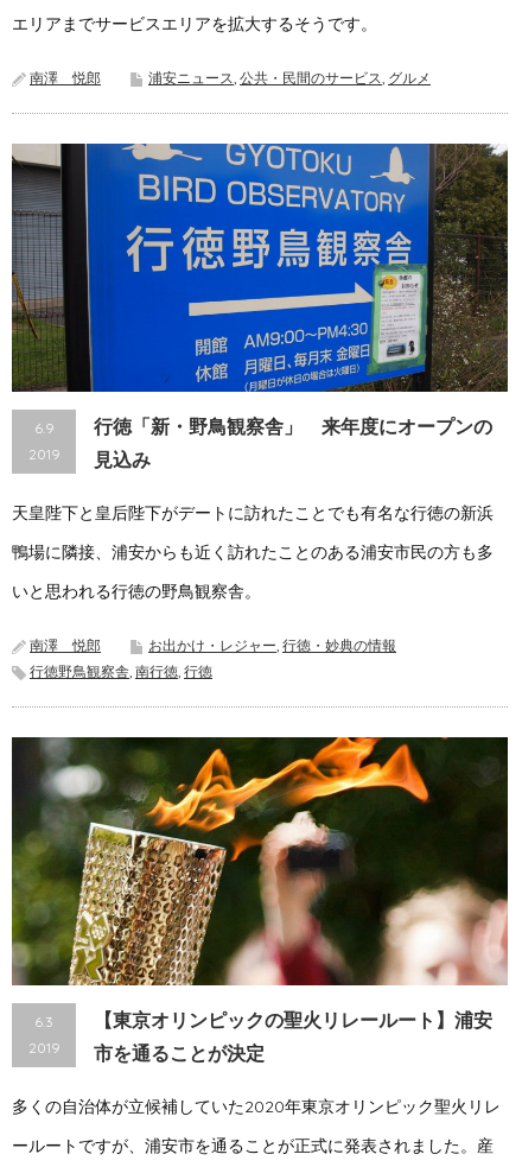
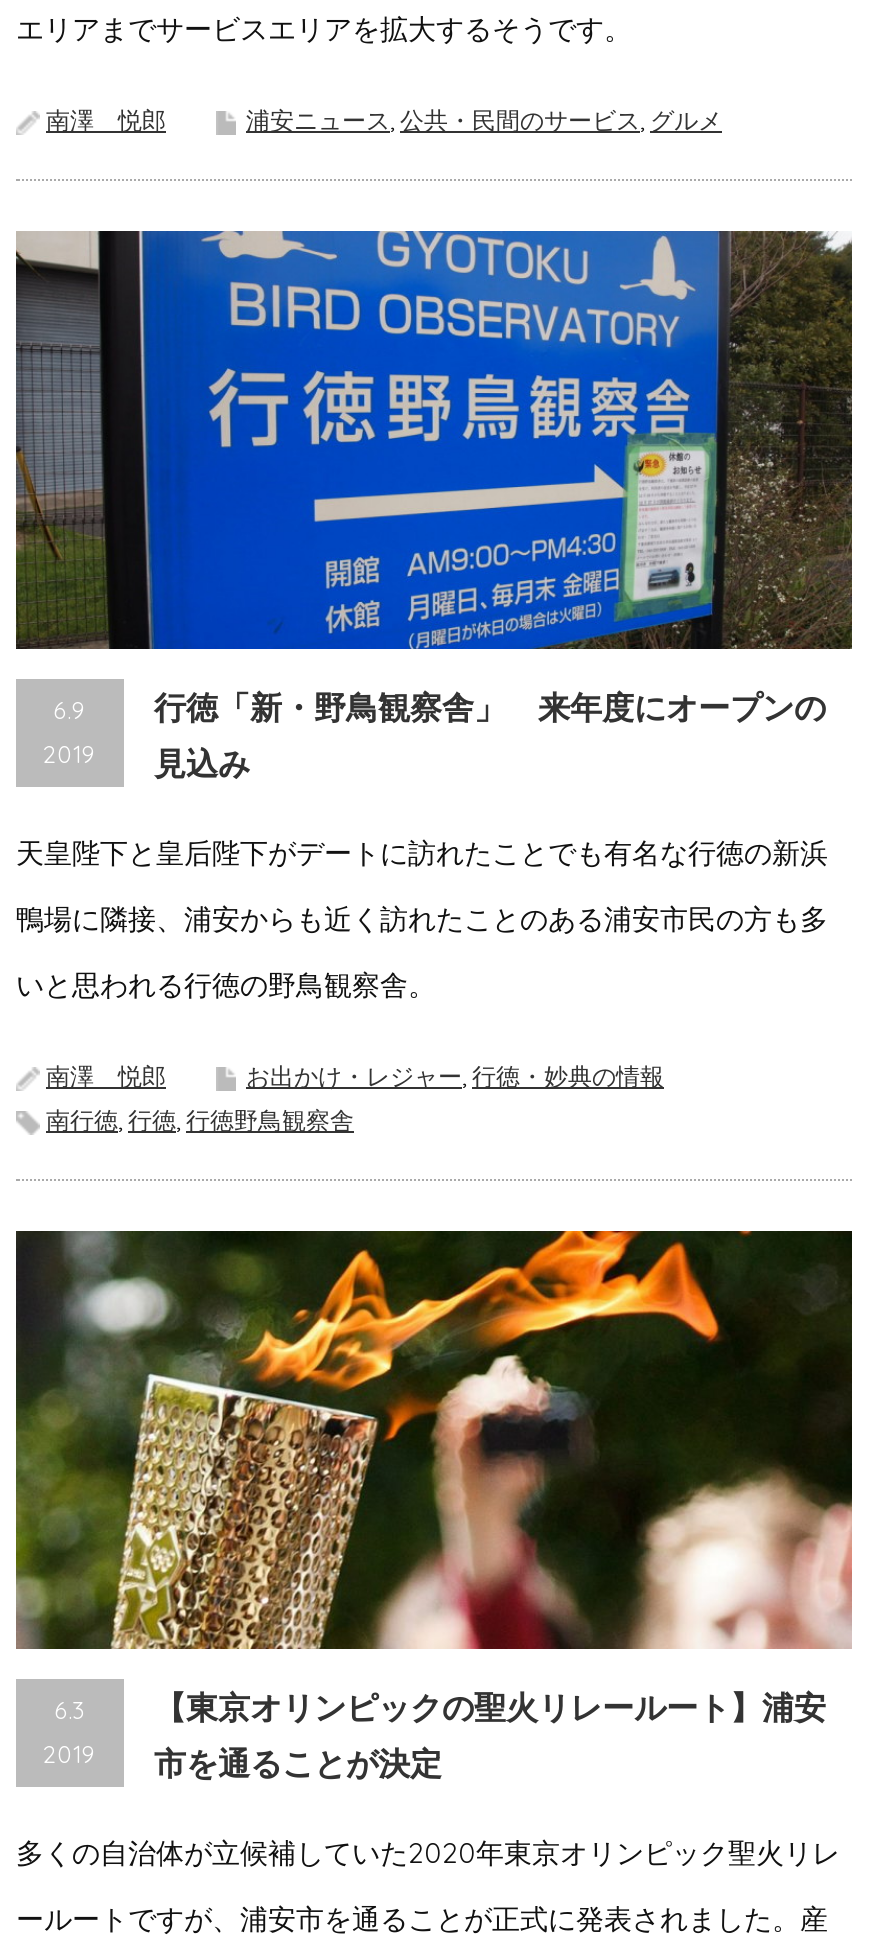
[30,662,212,680] 行徳野鳥観察舎,南行徳,行徳 -> [46,1105,354,1135] 南行徳,行徳,行徳野鳥観察舎

